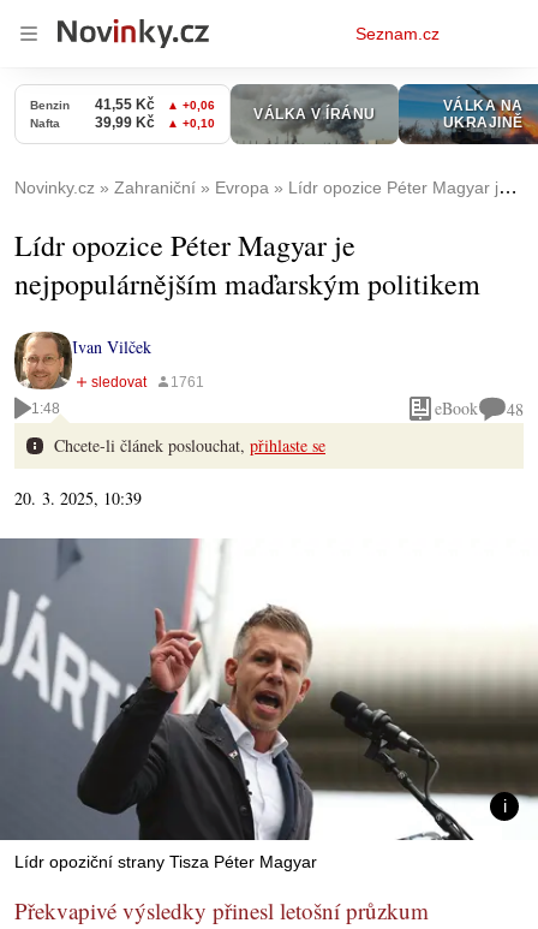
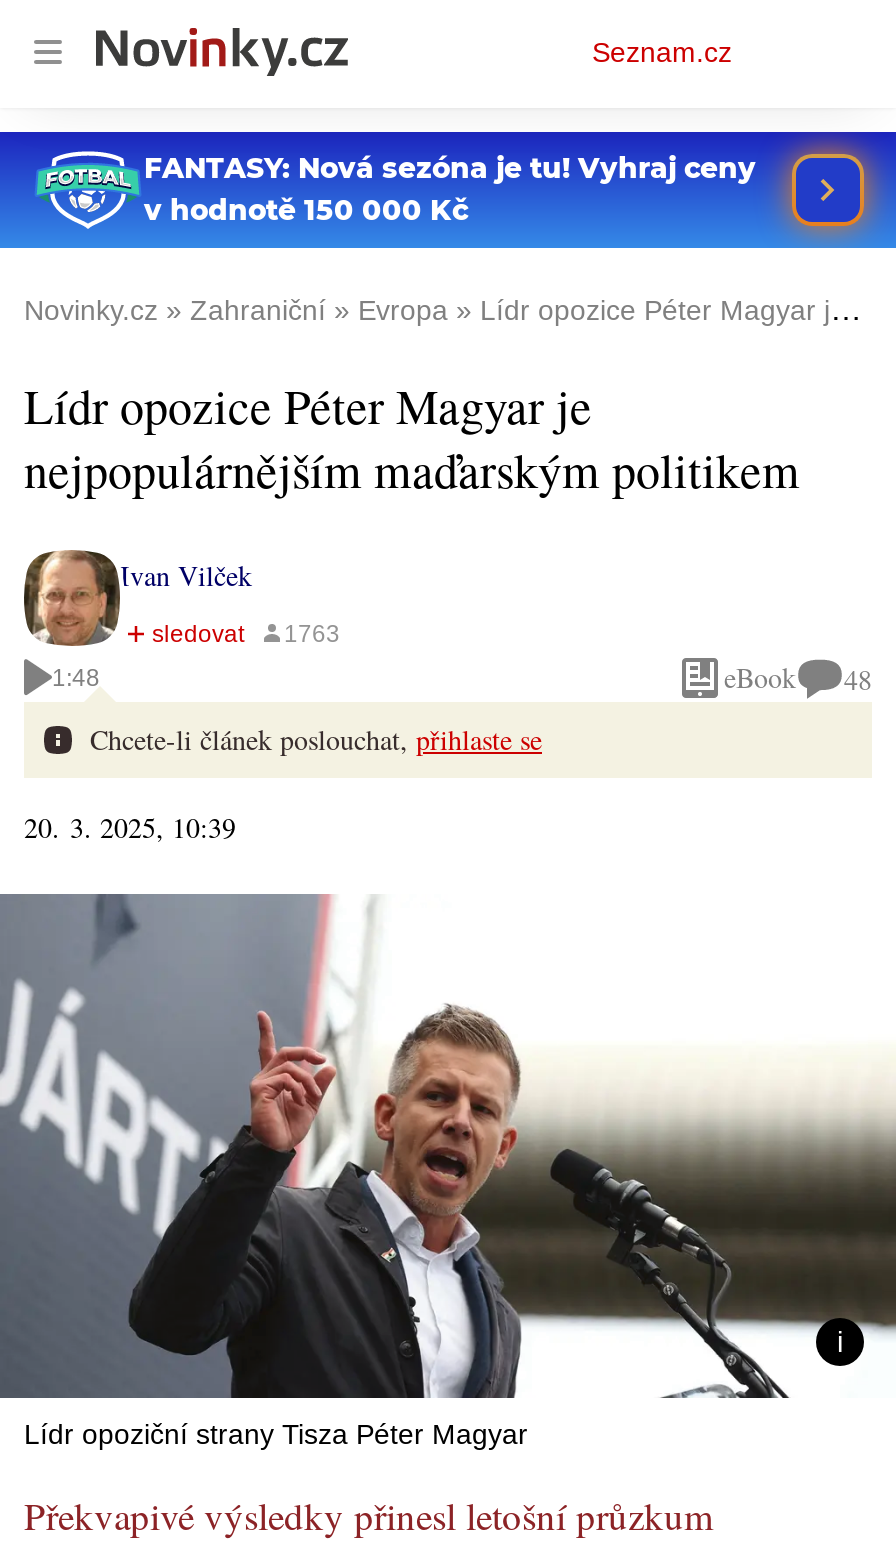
[4,82,534,150] [image] -> [6,130,890,250] [image]

